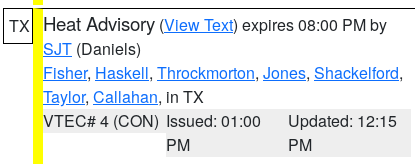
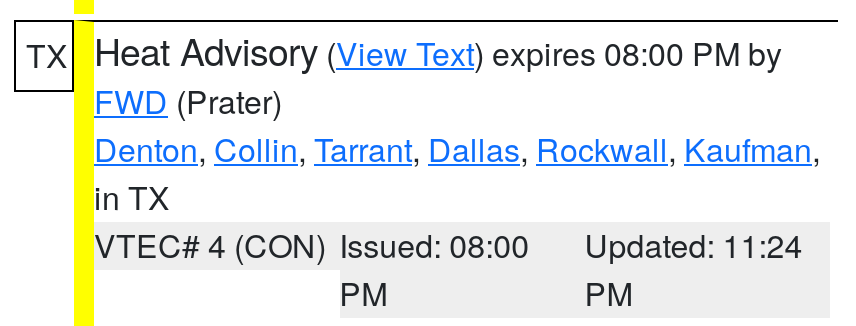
[43,37,403,132] SJT (Daniels) | Fisher, Haskell, Throckmorton, Jones, Shackelford, | Taylor, Callahan, in TX | VTEC# 4 (CON) Issued: 01:00 -> [94,78,820,268] FWD (Prater) | Denton, Collin, Tarrant, Dallas, Rockwall, Kaufman, | in TX | VTEC# 4 (CON) Issued: 08:00
[288,109,397,132] Updated: 12:15 -> [584,222,802,268] Updated: 11:24

